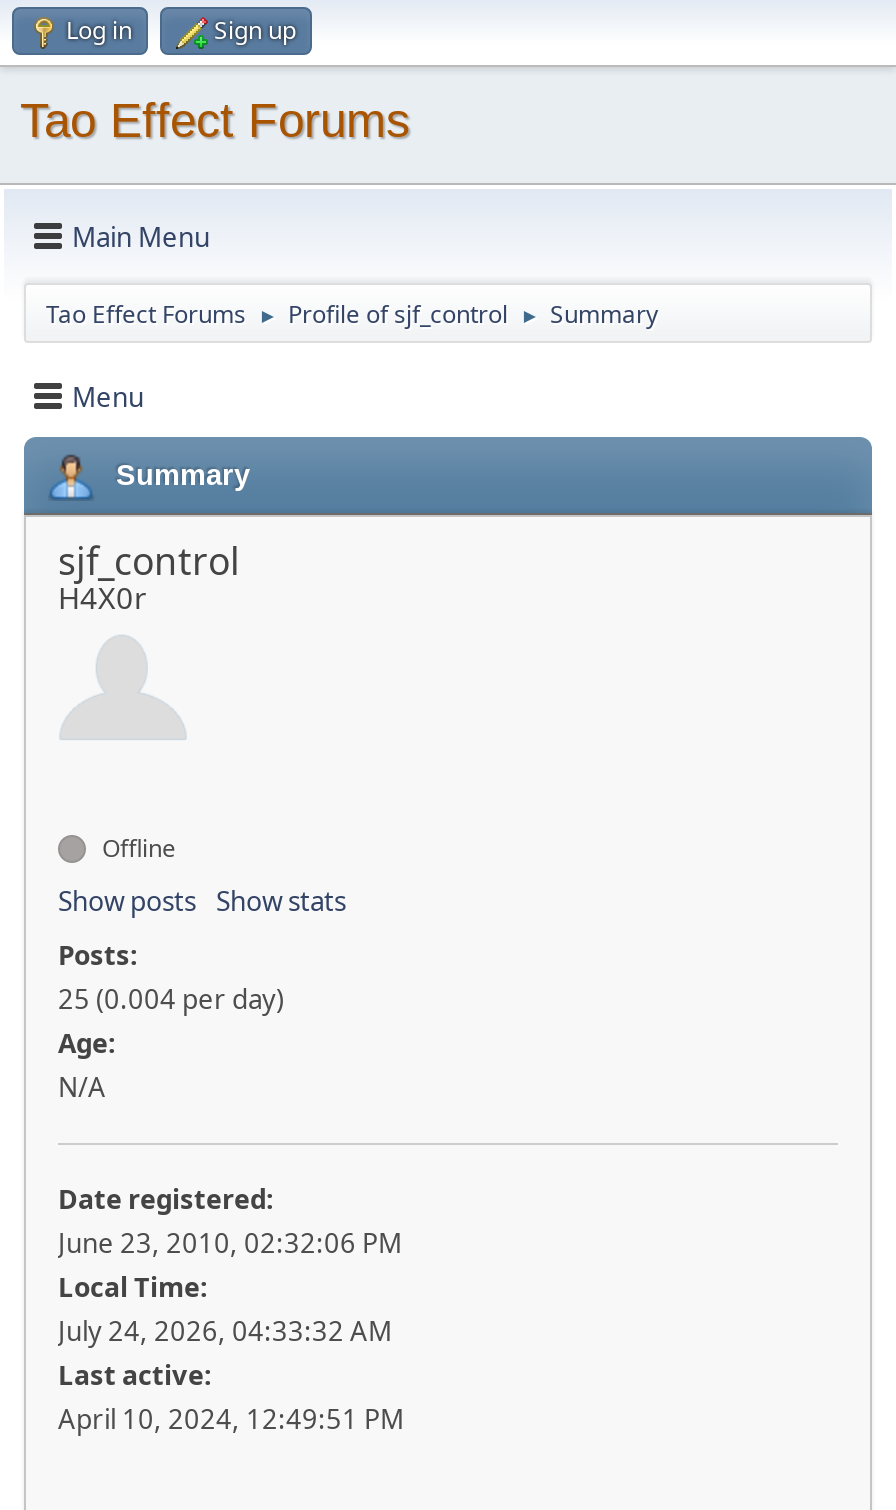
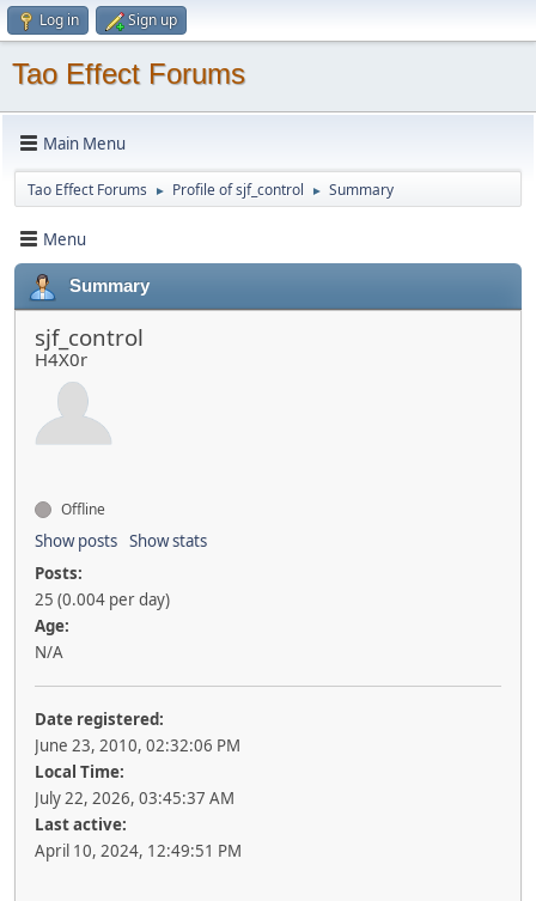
[58,1313,392,1349] July 24, 2026, 04:33:32 AM -> [35,787,234,809] July 22, 2026, 03:45:37 AM

